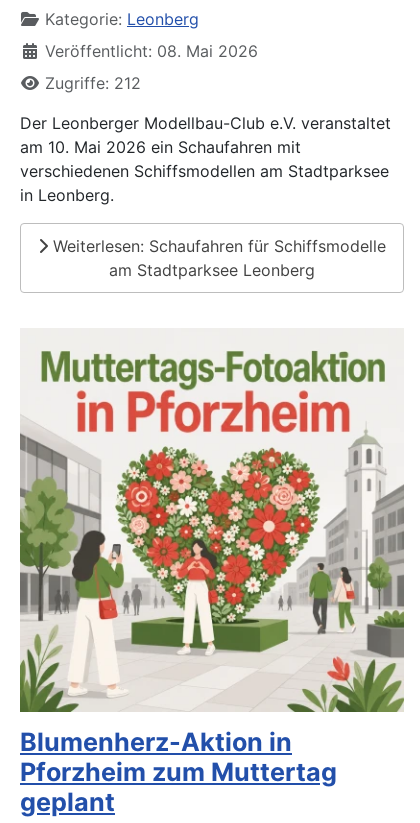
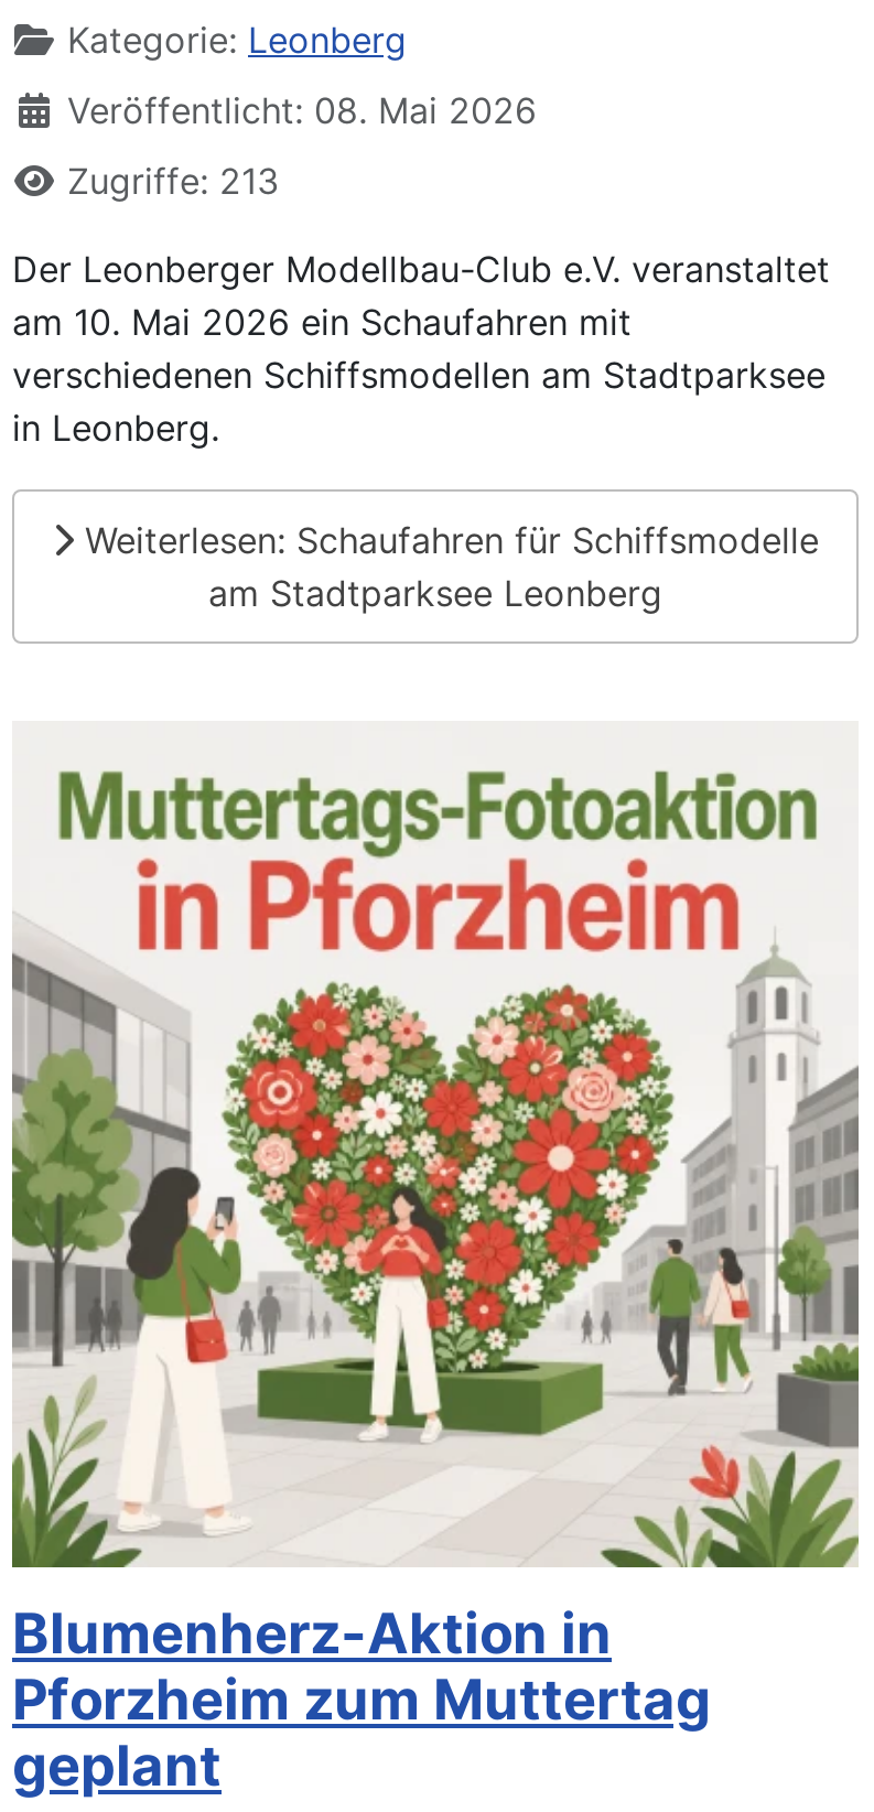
[45,73,141,93] Zugriffe: 212 -> [67,160,279,204] Zugriffe: 213

